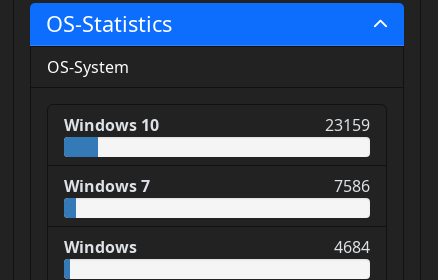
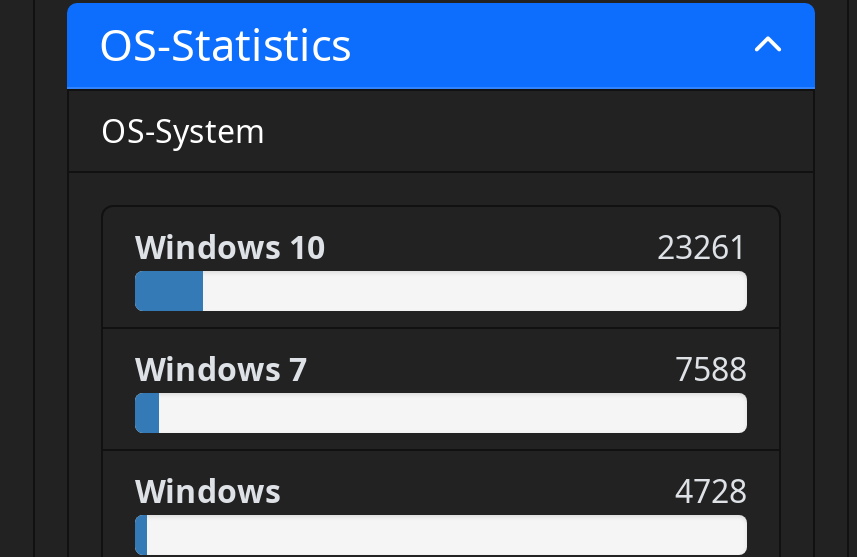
[325,114,370,136] 23159 -> [657,226,747,270] 23261
[334,175,370,197] 7586 -> [675,348,747,392] 7588
[334,236,370,258] 4684 -> [675,470,747,514] 4728

